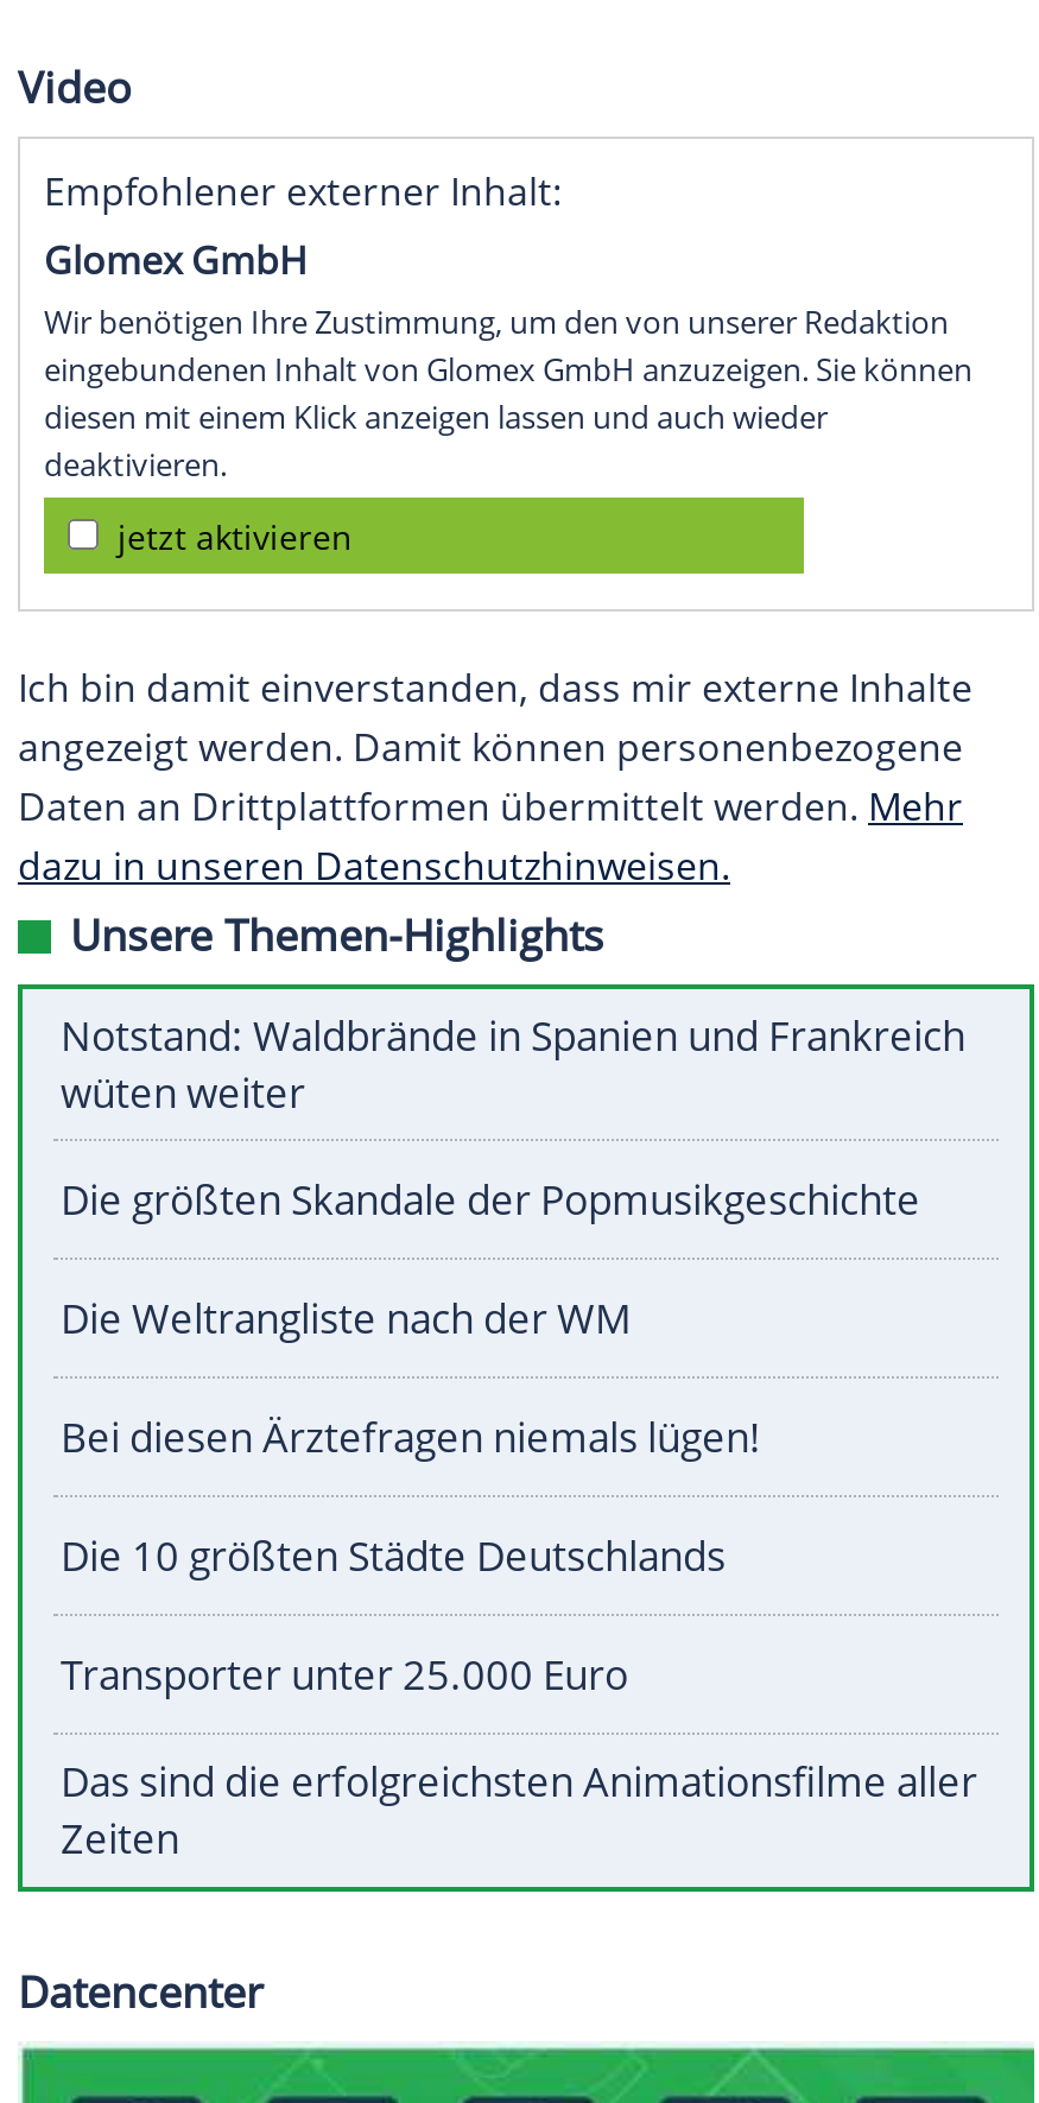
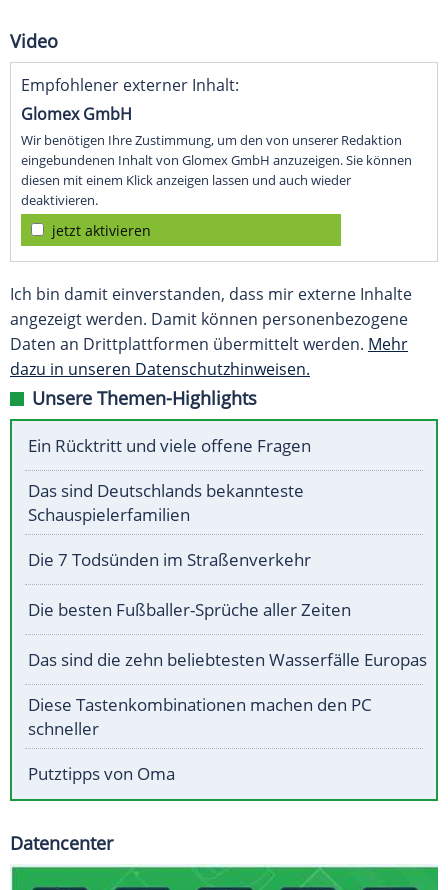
[61,1009,965,1120] Notstand: Waldbrände in Spanien und Frankreich | wüten weiter -> [28,434,311,457] Ein Rücktritt und viele offene Fragen
[61,1173,920,1227] Die größten Skandale der Popmusikgeschichte -> [28,479,304,526] Das sind Deutschlands bekannteste | Schauspielerfamilien
[61,1291,631,1346] Die Weltrangliste nach der WM -> [28,548,311,571] Die 7 Todsünden im Straßenverkehr
[61,1410,761,1465] Bei diesen Ärztefragen niemals lügen! -> [28,598,351,621] Die besten Fußballer-Sprüche aller Zeiten
[61,1529,726,1584] Die 10 größten Städte Deutschlands -> [28,648,427,671] Das sind die zehn beliebtesten Wasserfälle Europas
[61,1648,628,1702] Transporter unter 25.000 Euro -> [28,693,372,740] Diese Tastenkombinationen machen den PC | schneller
[61,1755,977,1866] Das sind die erfolgreichsten Animationsfilme aller | Zeiten -> [28,762,175,785] Putztipps von Oma

